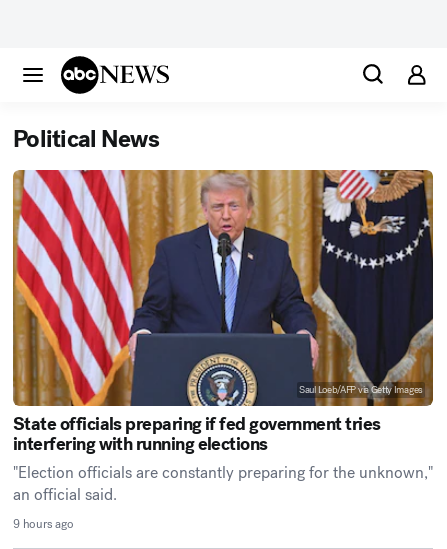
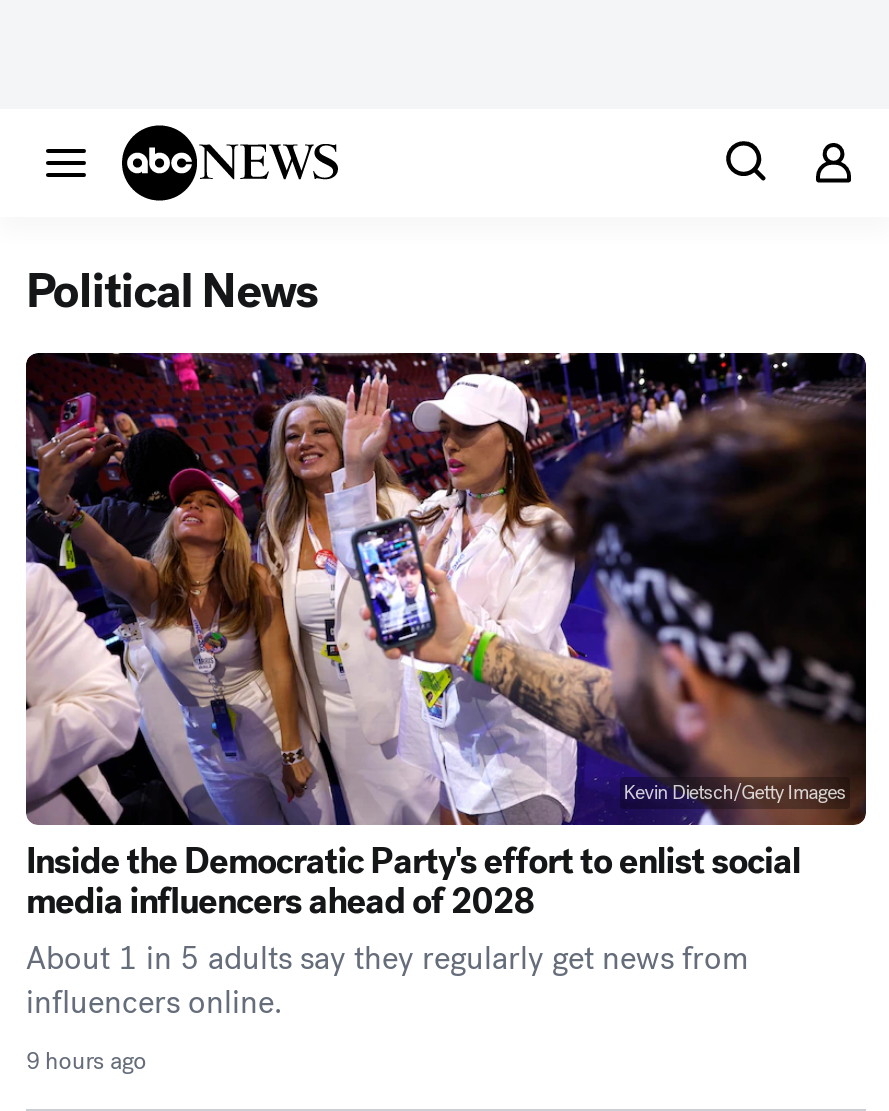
[12,169,434,406] [image] | Saul Loeb/AFP via Getty Images -> [24,351,868,823] [image] | Kevin Dietsch/Getty Images
[13,412,433,505] State officials preparing if fed government tries | interfering with running elections | "Election officials are constantly preparing for the unknown," | an official said. -> [26,837,801,1023] Inside the Democratic Party's effort to enlist social | media influencers ahead of 2028 | About 1 in 5 adults say they regularly get news from | influencers online.

